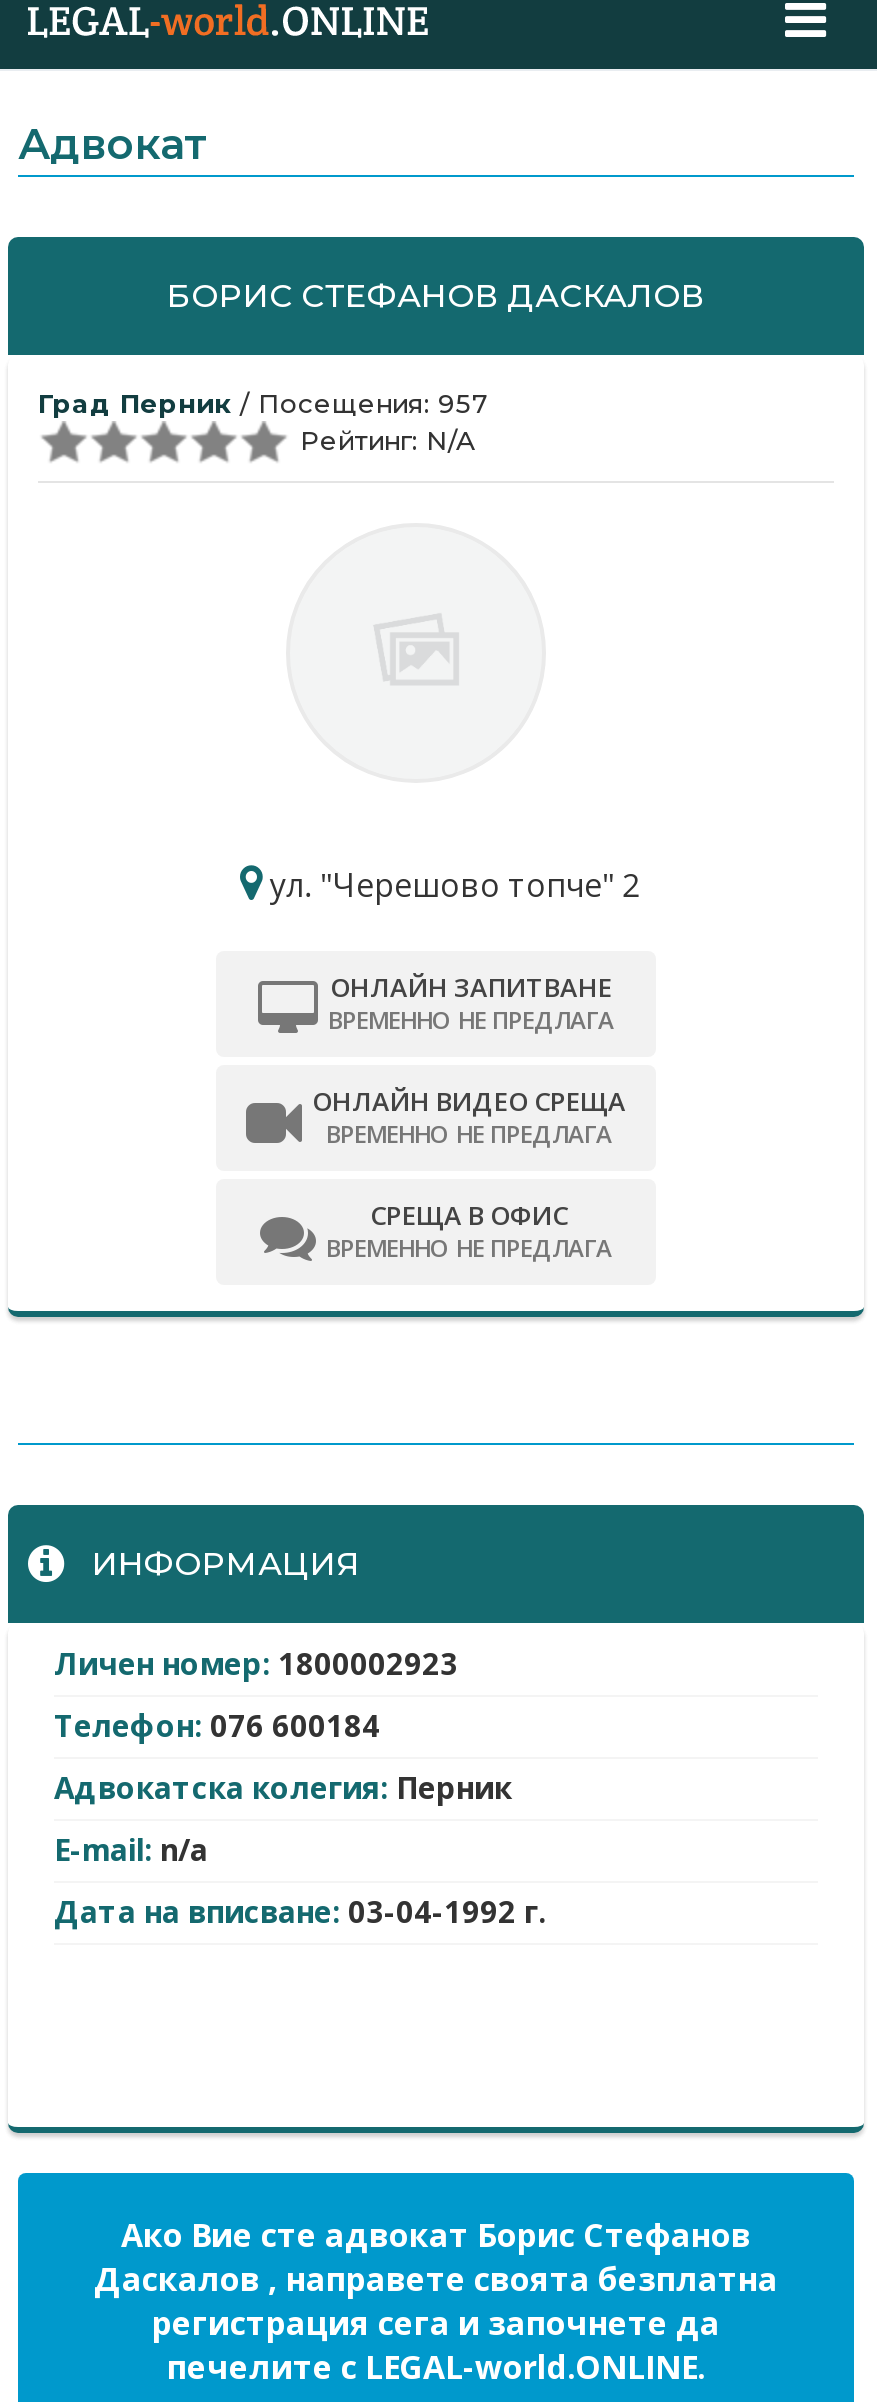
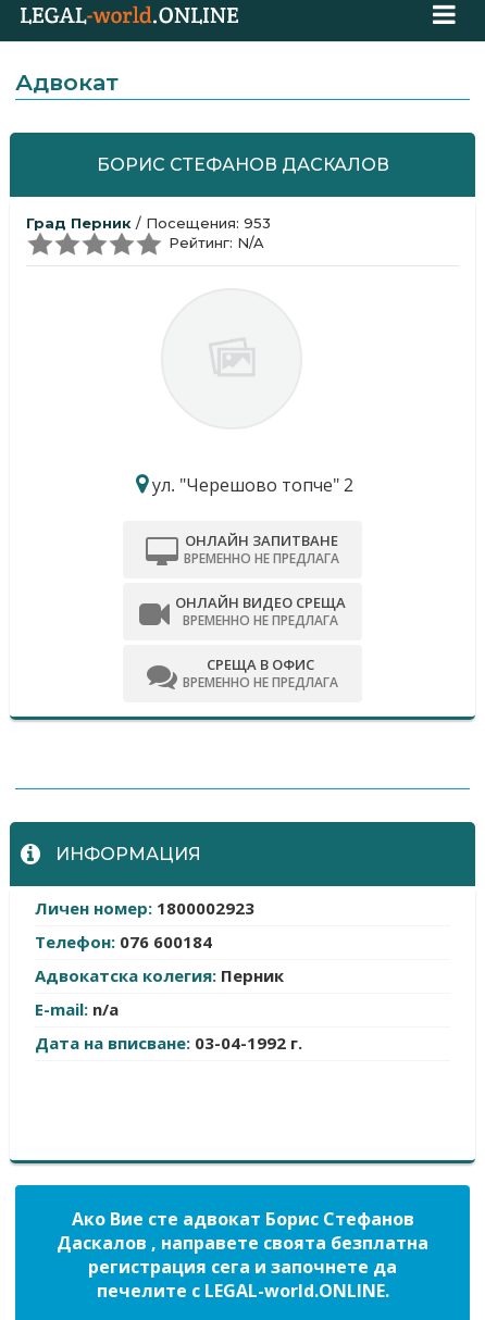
[38,387,488,419] Град Перник / Посещения: 957 -> [26,214,271,232] Град Перник / Посещения: 953

